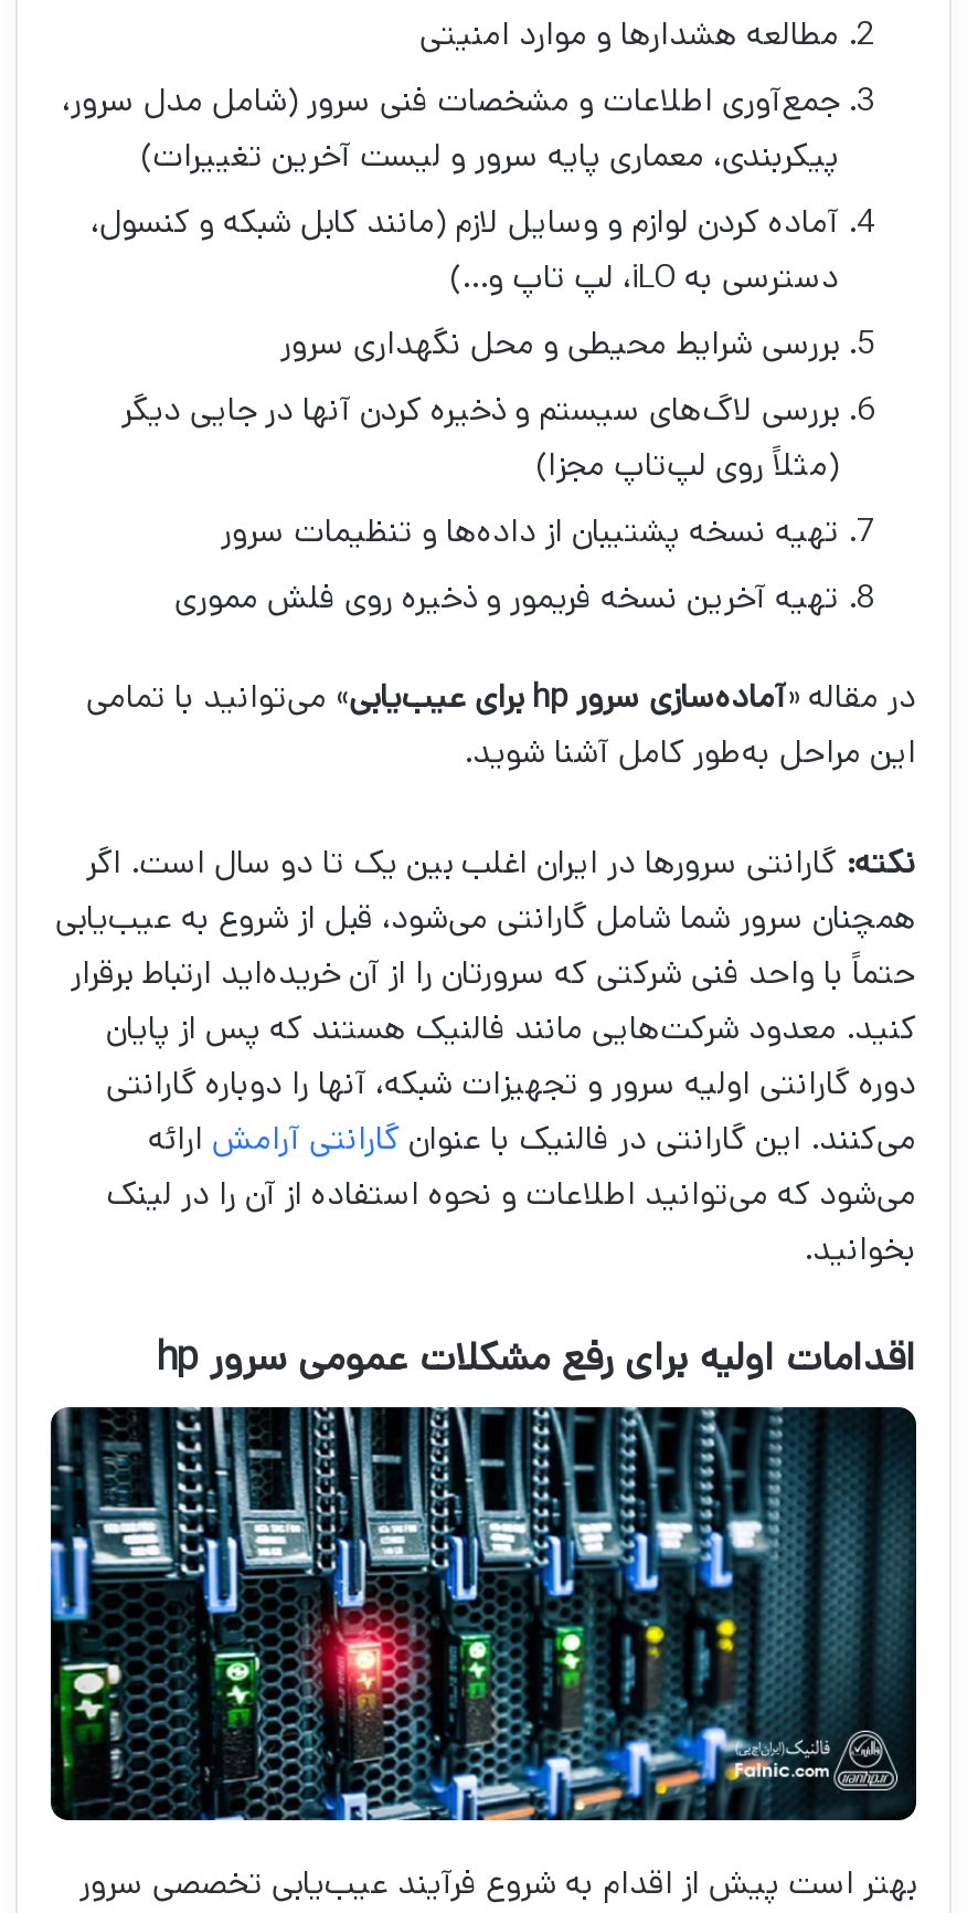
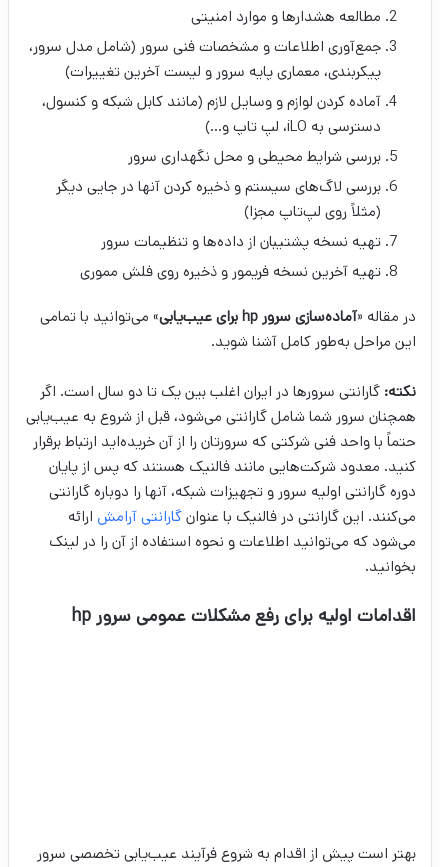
[49,1405,918,1822] [image] -> none

